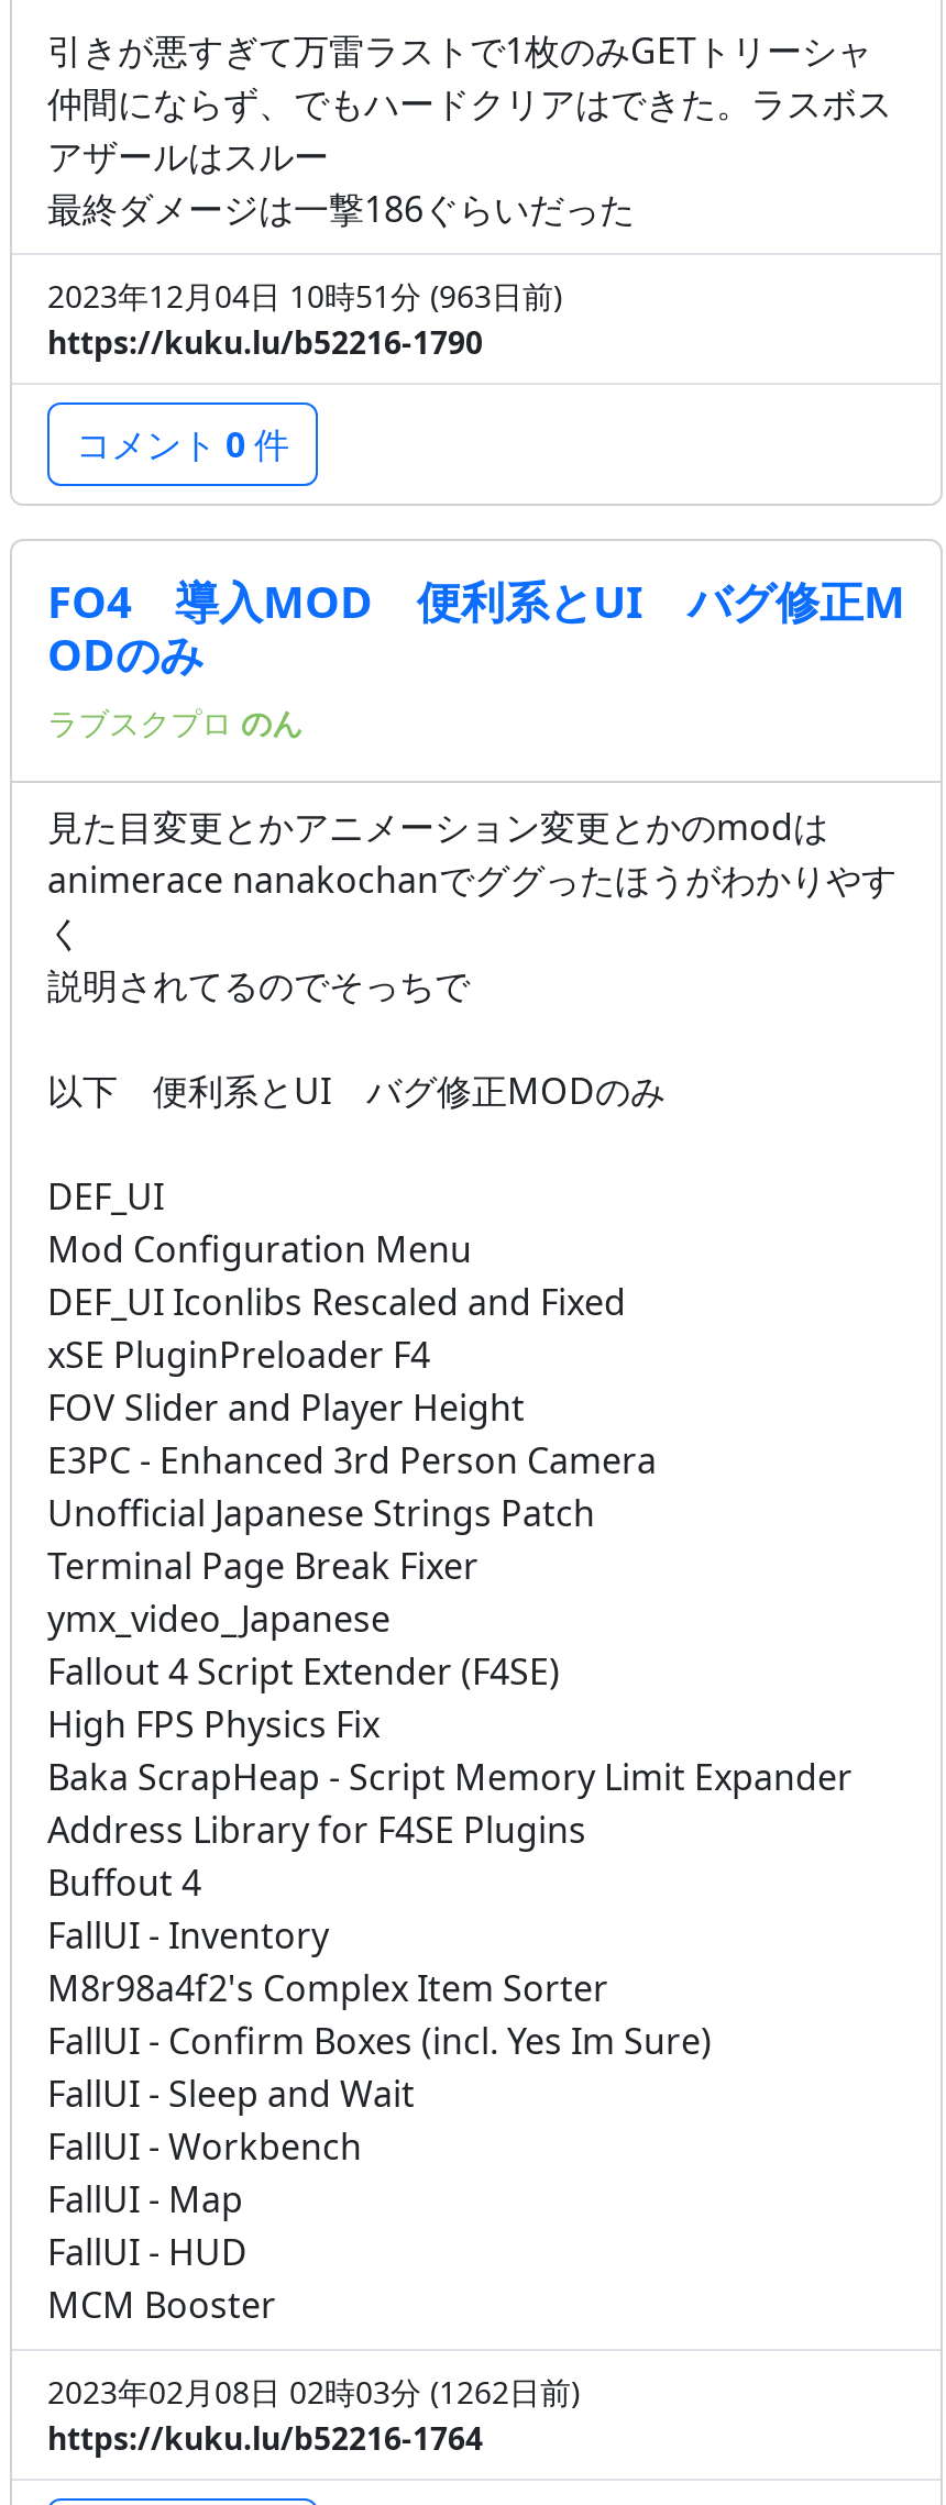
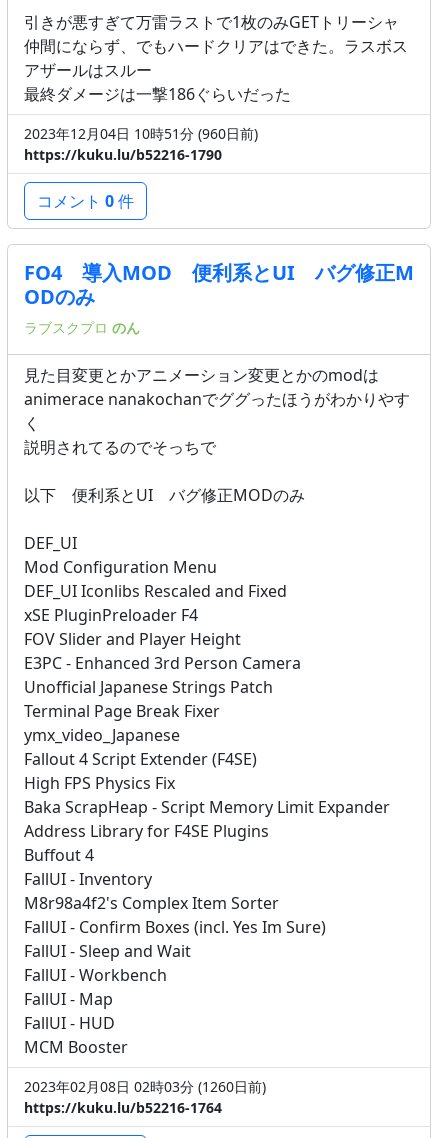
[47,276,562,318] 2023年12月04日 10時51分 (963日前) -> [24,124,258,143] 2023年12月04日 10時51分 (960日前)
[47,2372,580,2414] 2023年02月08日 02時03分 (1262日前) -> [24,1077,266,1096] 2023年02月08日 02時03分 (1260日前)

